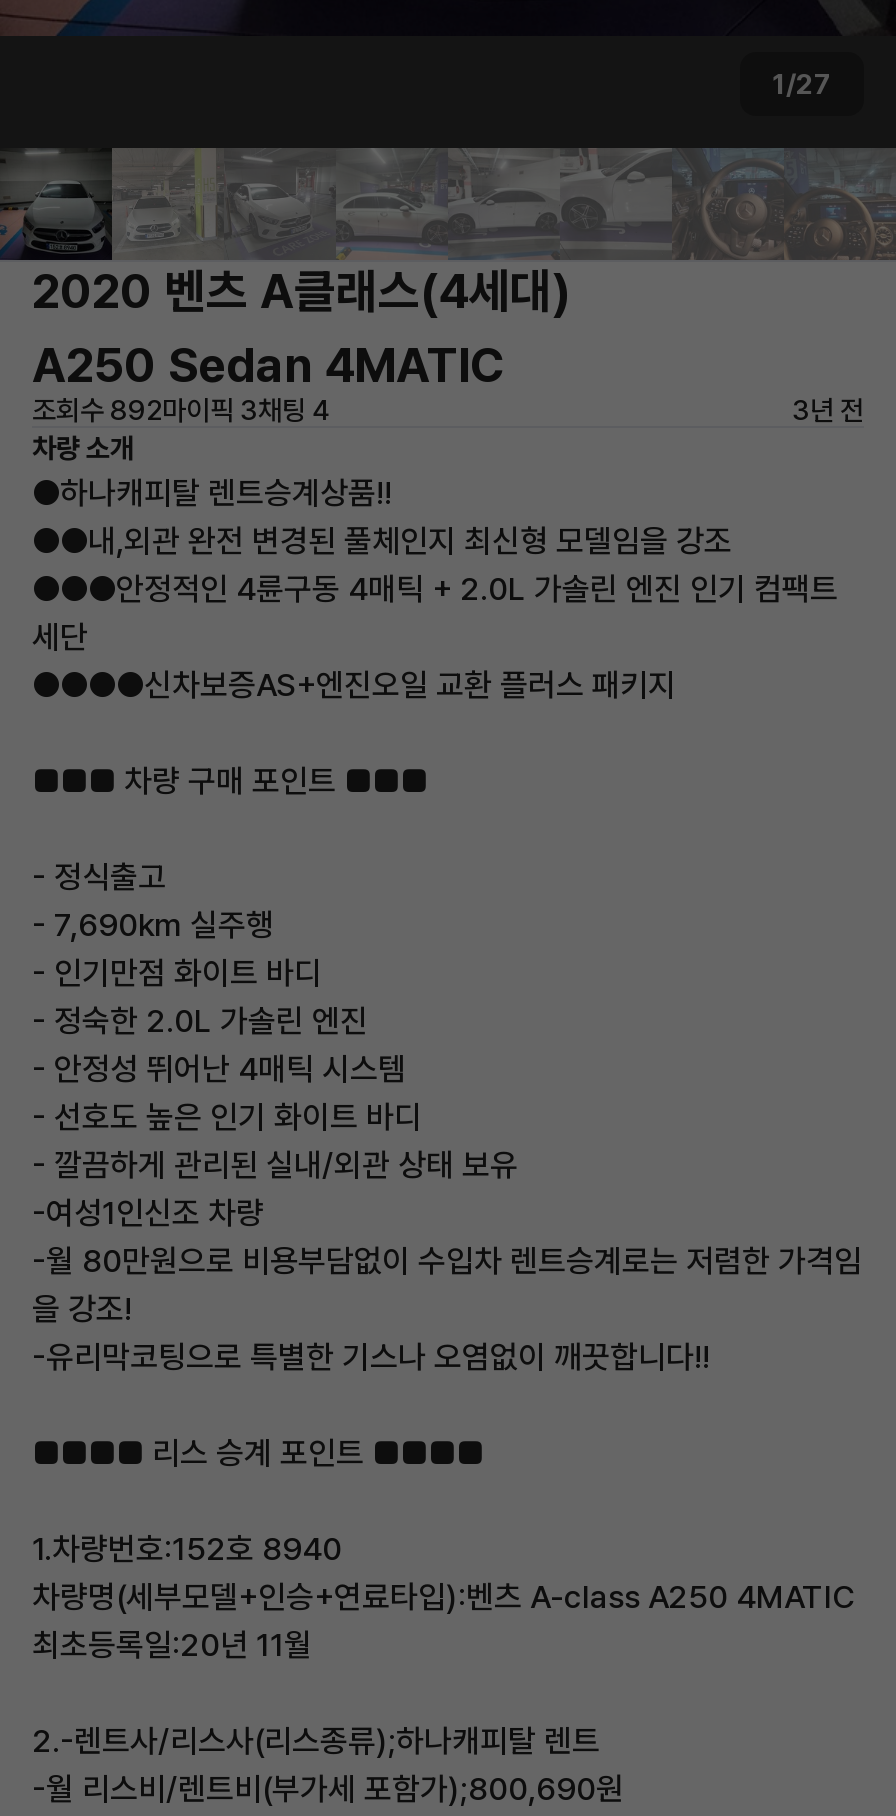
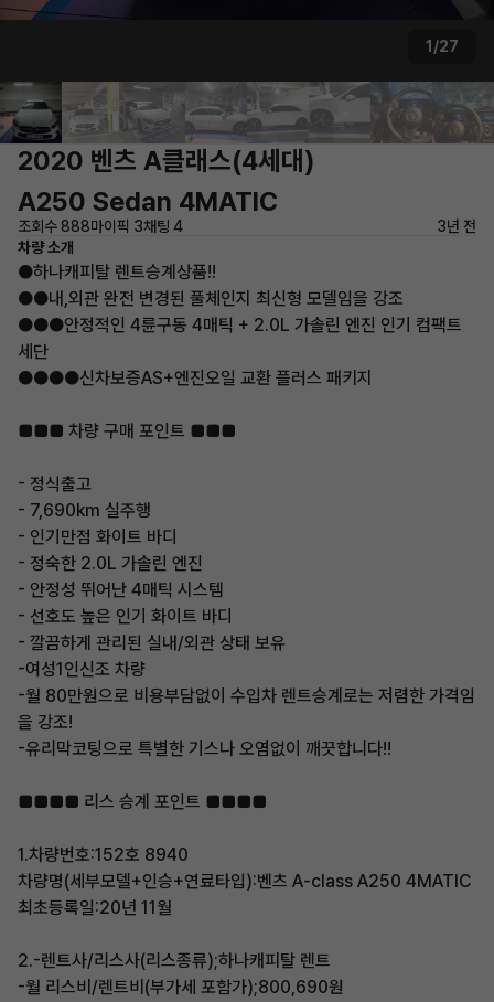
[32,394,330,426] 조회수 892마이픽 3채팅 4 -> [18,217,183,235] 조회수 888마이픽 3채팅 4

